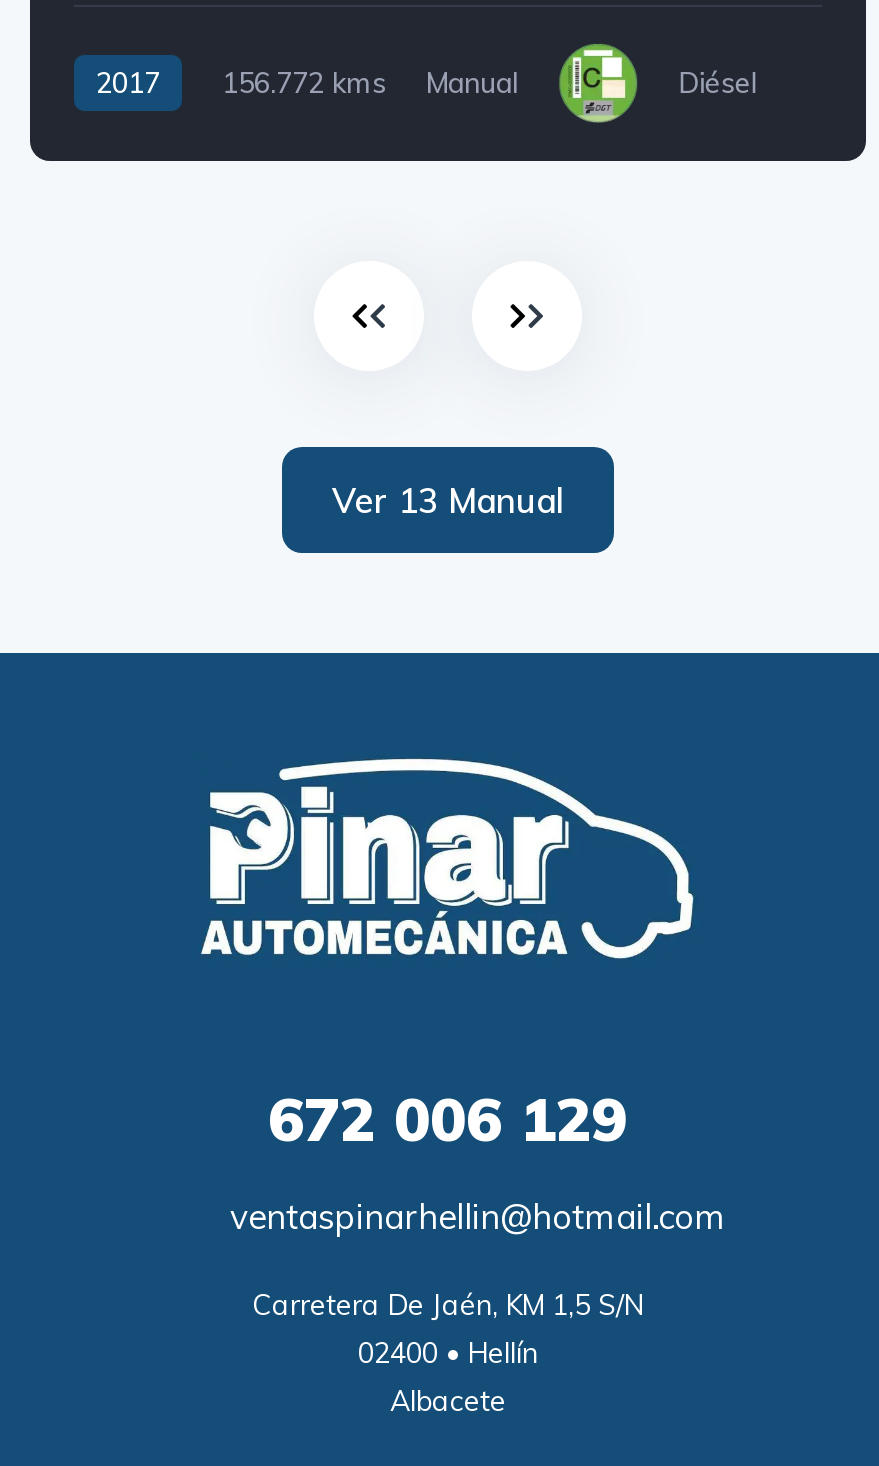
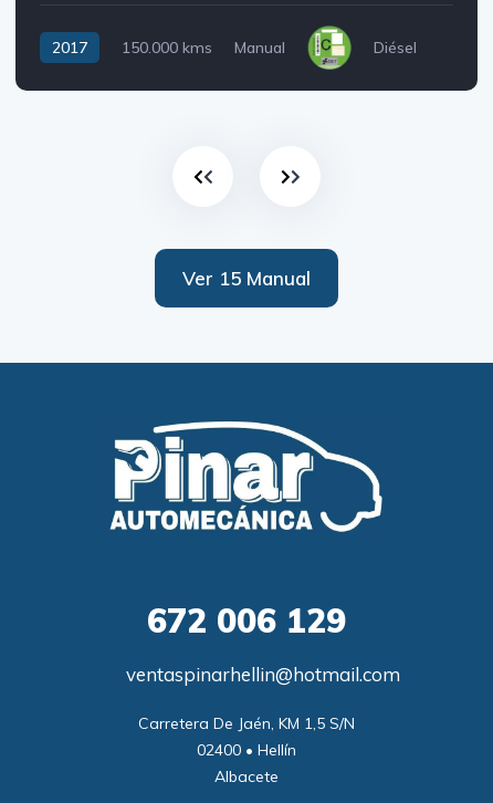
[96,64,518,100] 2017 156.772 kms Manual -> [52,37,285,57] 2017 150.000 kms Manual
[332,478,564,520] Ver 13 Manual -> [182,266,311,289] Ver 15 Manual

